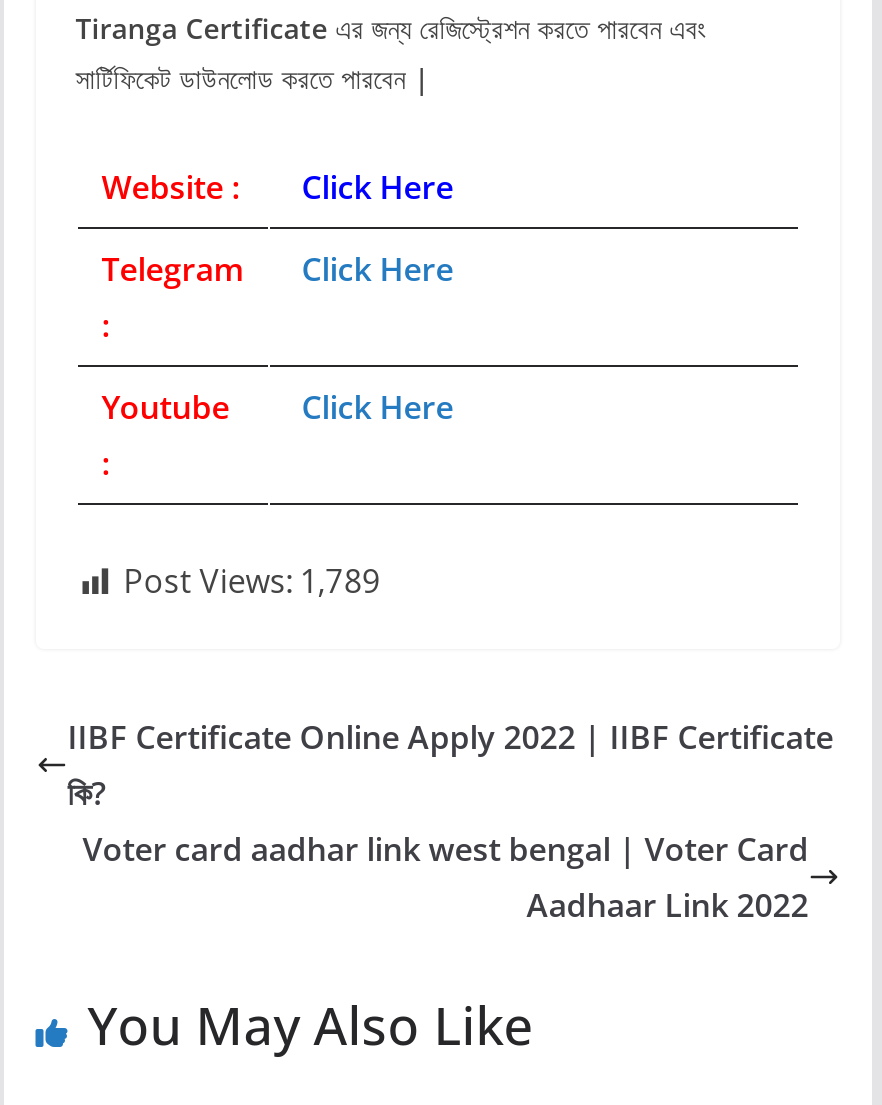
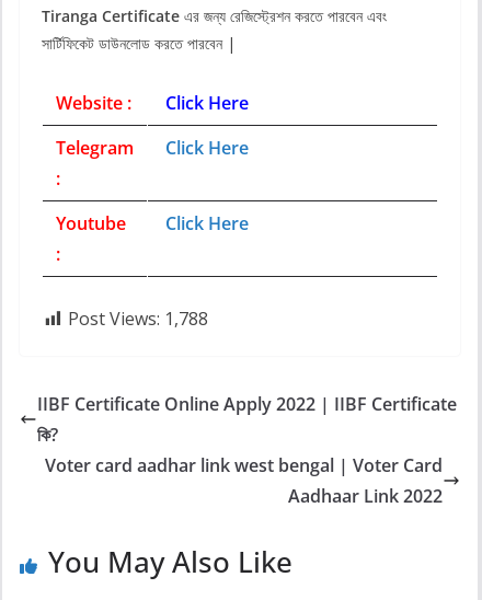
[123,559,379,603] Post Views: 1,789 -> [68,307,208,331] Post Views: 1,788

